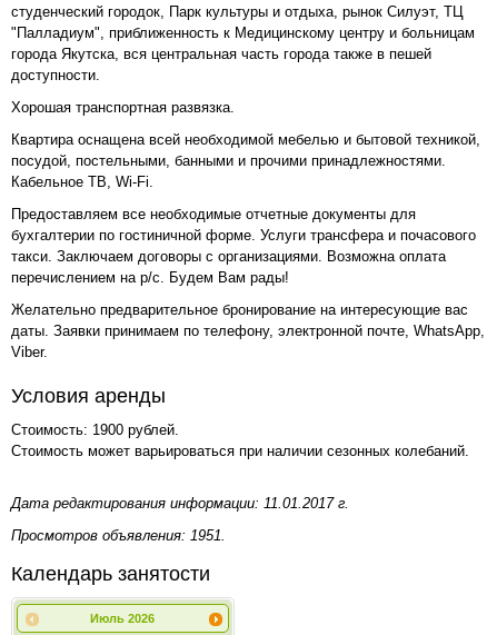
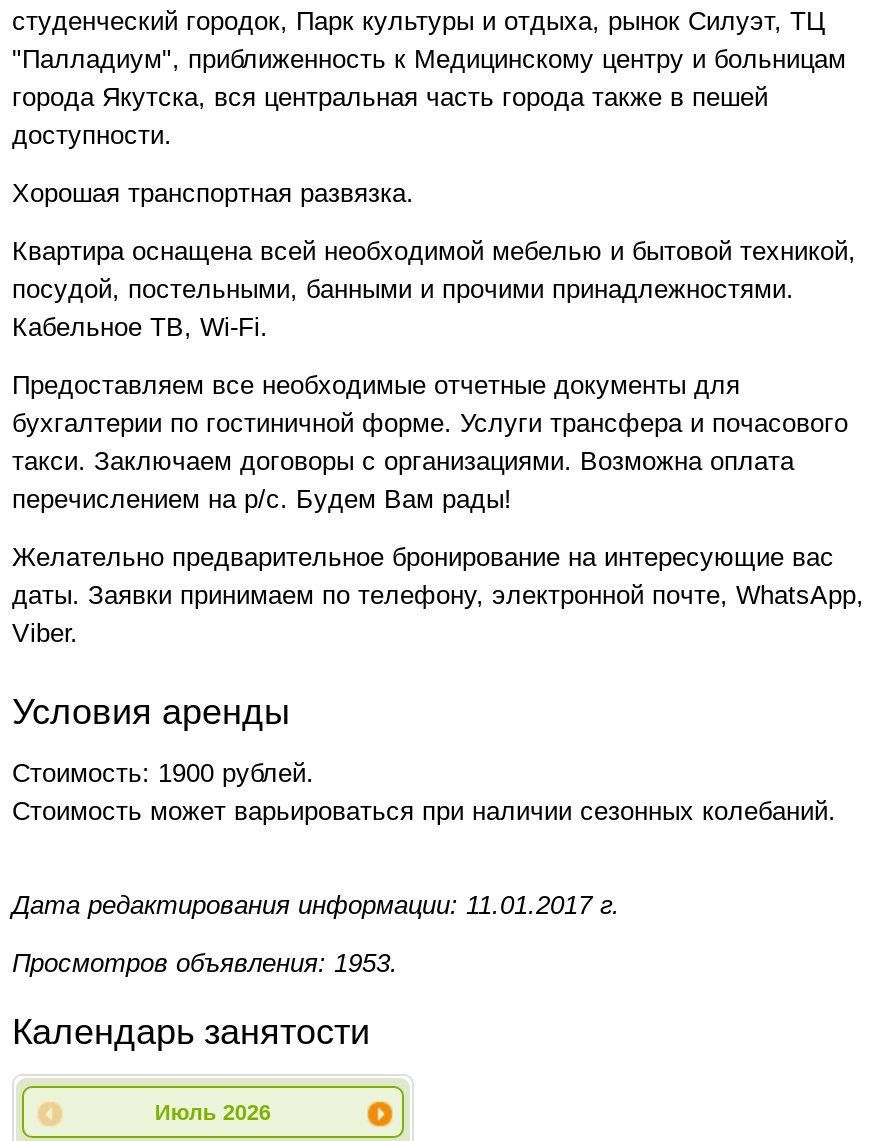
[11,527,226,544] Просмотров объявления: 1951. -> [12,949,398,979] Просмотров объявления: 1953.

